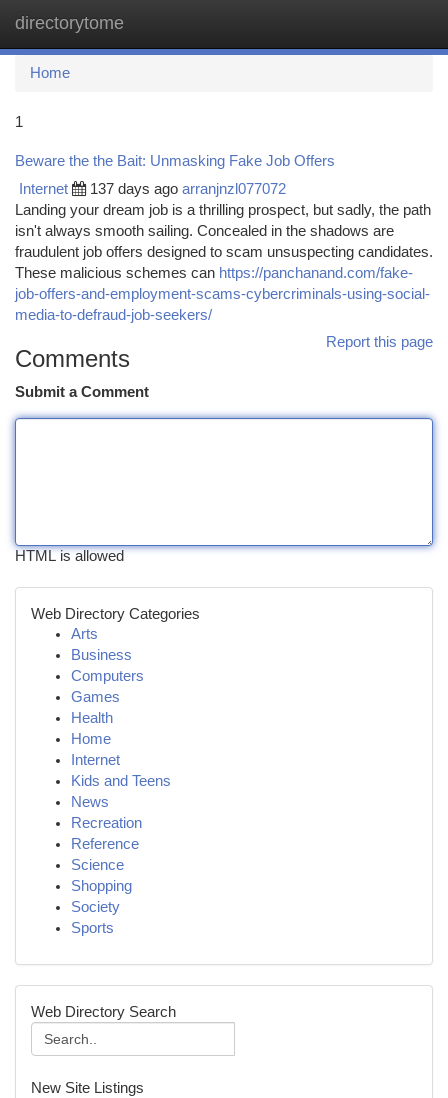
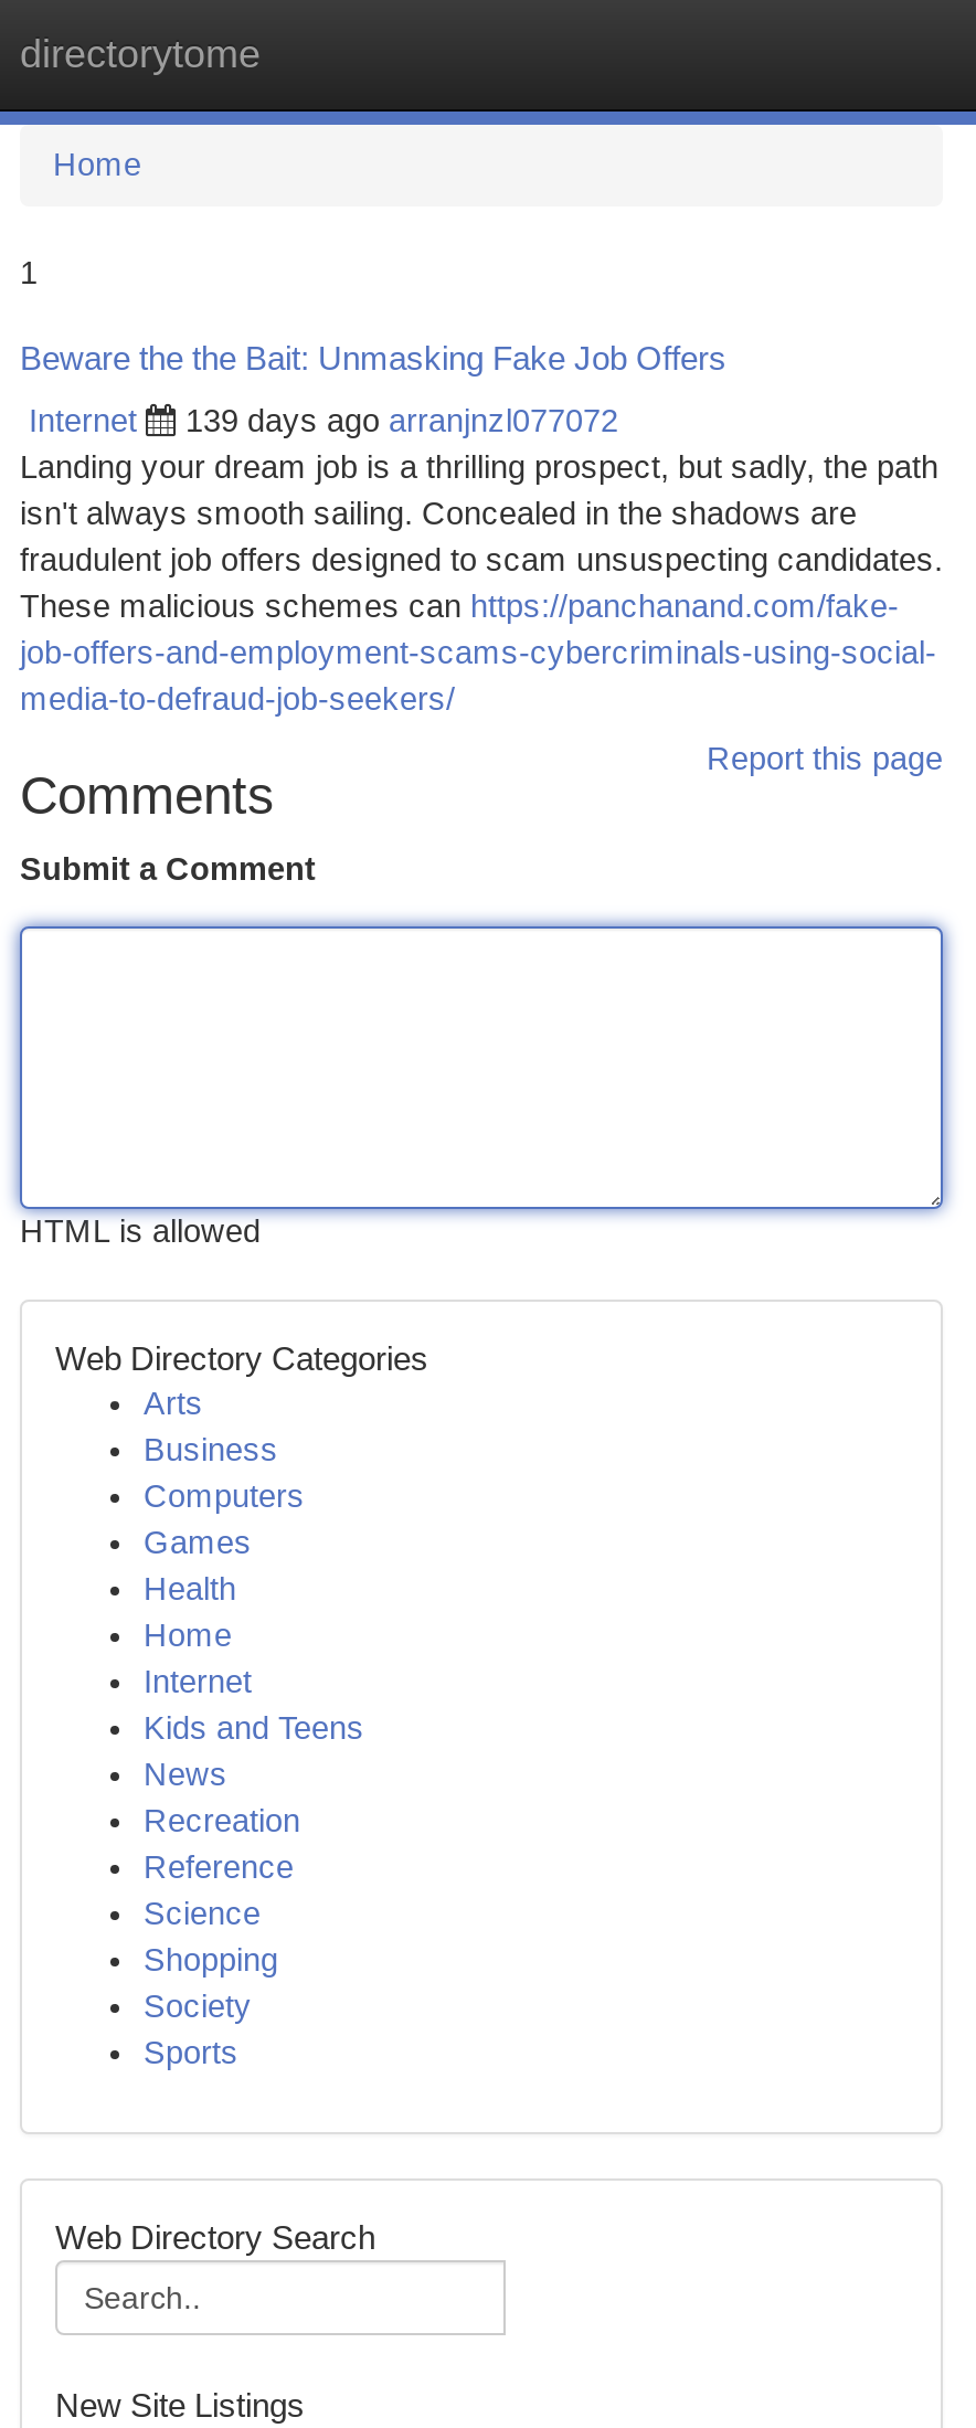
[90,181,286,197] 137 days ago arranjnzl077072 -> [185,403,618,438] 139 days ago arranjnzl077072

